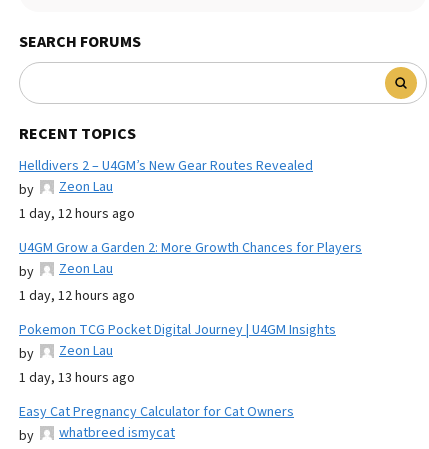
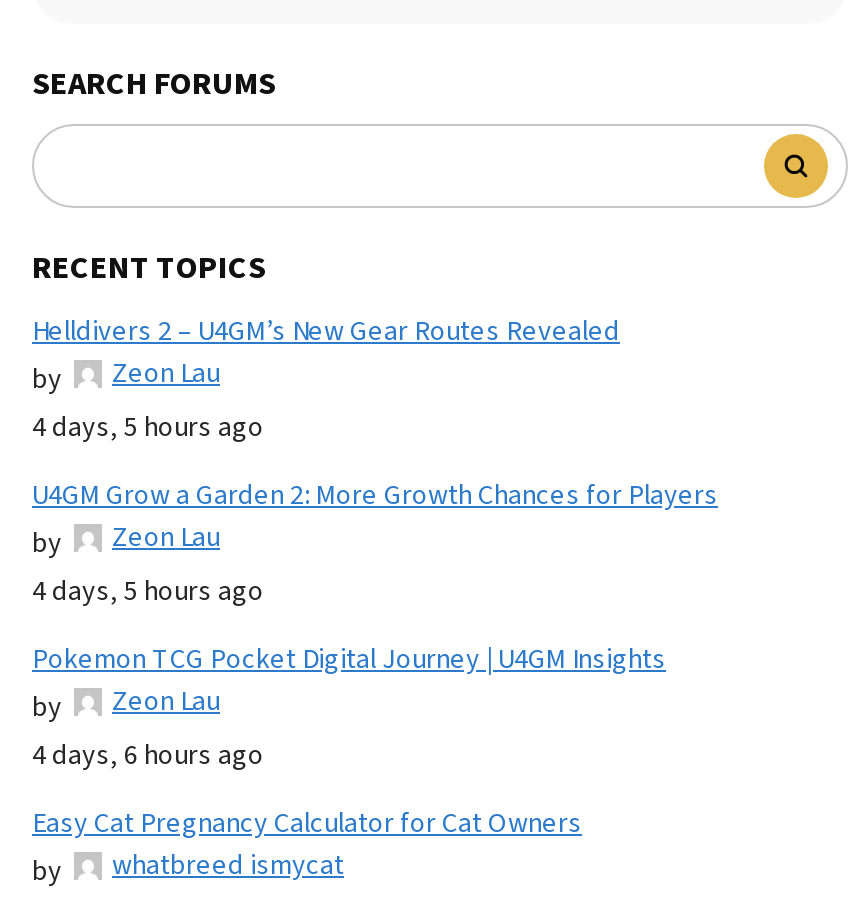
[19,204,135,224] 1 day, 12 hours ago -> [32,407,264,447] 4 days, 5 hours ago
[19,286,135,306] 1 day, 12 hours ago -> [32,571,264,611] 4 days, 5 hours ago
[19,368,135,388] 1 day, 13 hours ago -> [32,735,264,775] 4 days, 6 hours ago

